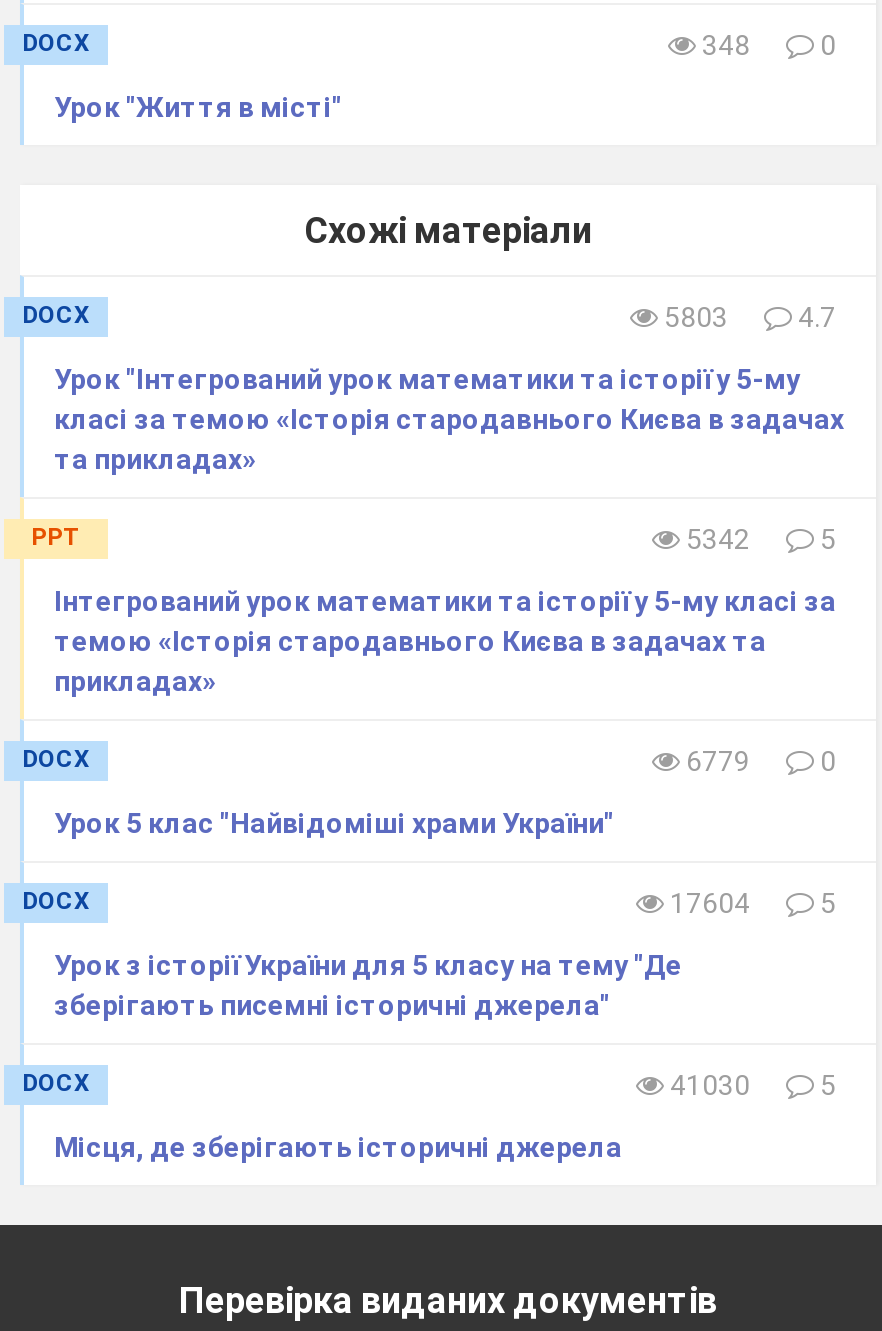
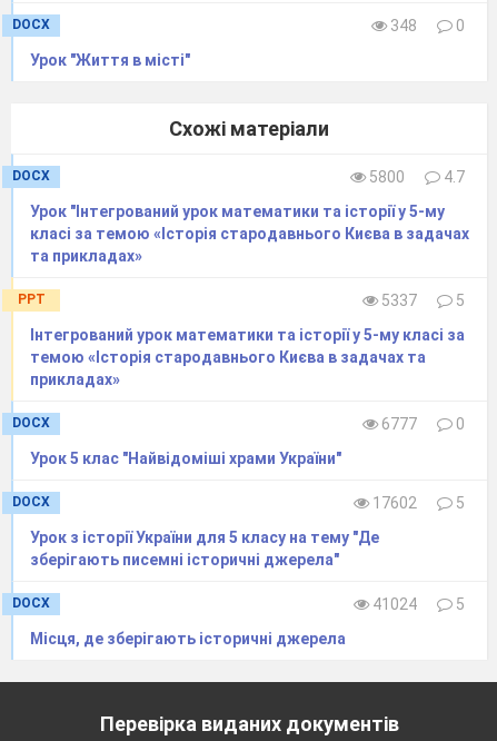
[658,302,836,334] 5803 4.7 -> [366,168,465,186] 5800 4.7
[680,524,836,556] 5342 5 -> [378,292,465,310] 5337 5
[680,746,836,778] 6779 0 -> [378,415,465,433] 6777 0
[664,888,836,920] 17604 5 -> [369,494,465,512] 17602 5
[664,1070,836,1102] 41030 5 -> [369,596,465,613] 41024 5

